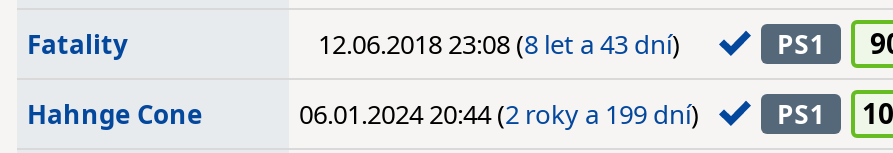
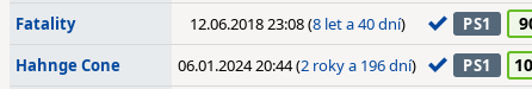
[318,26,680,62] 12.06.2018 23:08 (8 let a 43 dní) -> [189,13,405,34] 12.06.2018 23:08 (8 let a 40 dní)
[299,96,699,132] 06.01.2024 20:44 (2 roky a 199 dní) -> [178,55,416,76] 06.01.2024 20:44 (2 roky a 196 dní)

